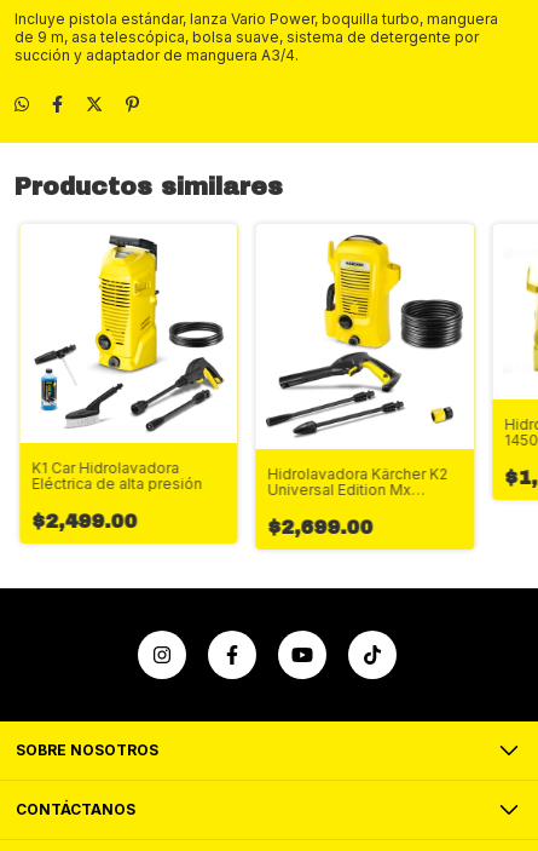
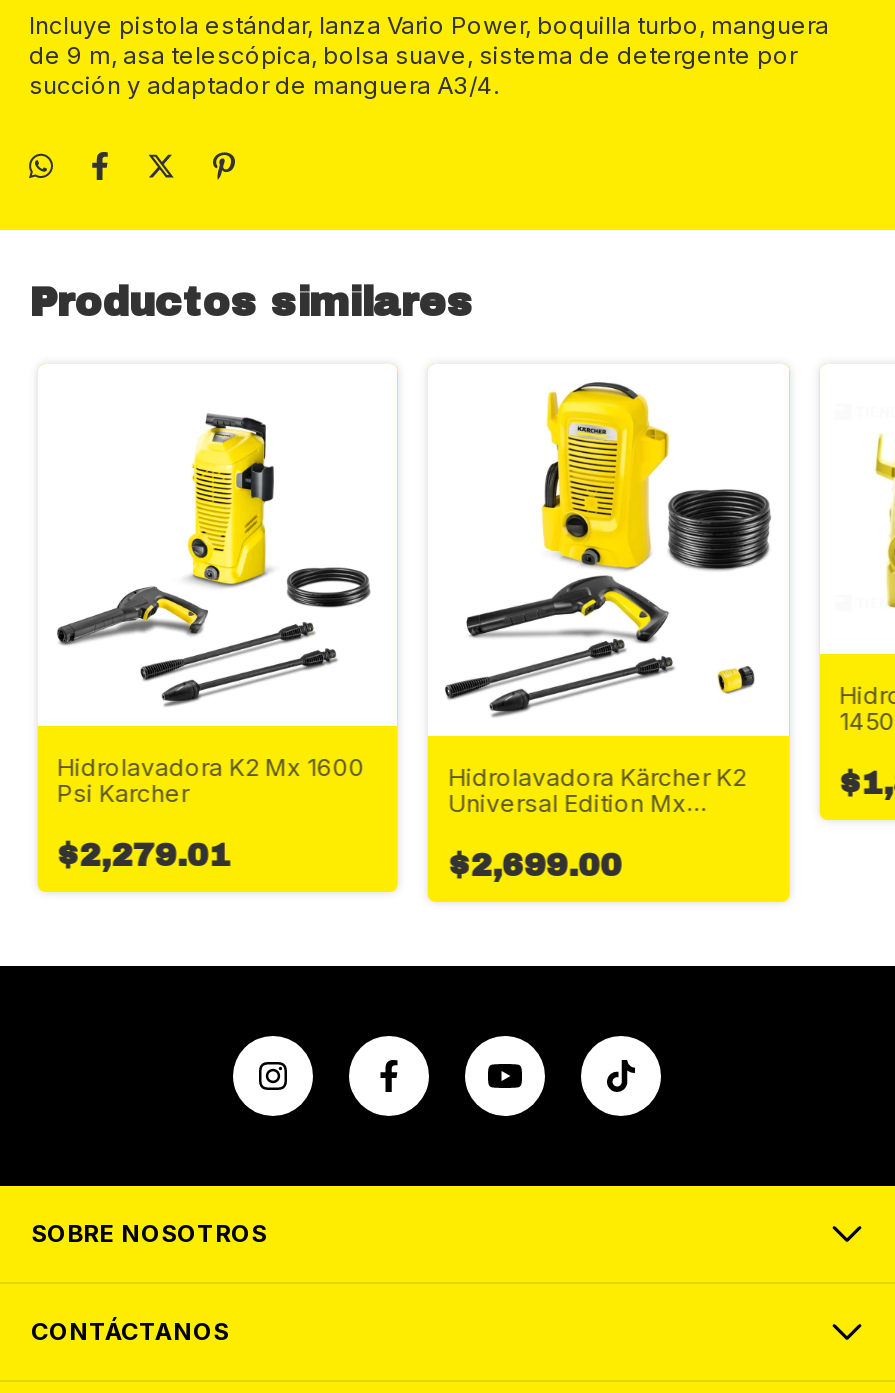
[31,235,225,492] [image] | K1 Car Hidrolavadora | Eléctrica de alta presión -> [55,384,375,807] [image] | Hidrolavadora K2 Mx 1600 | Psi Karcher
[31,510,137,531] $2,499.00 -> [57,837,231,871] $2,279.01

